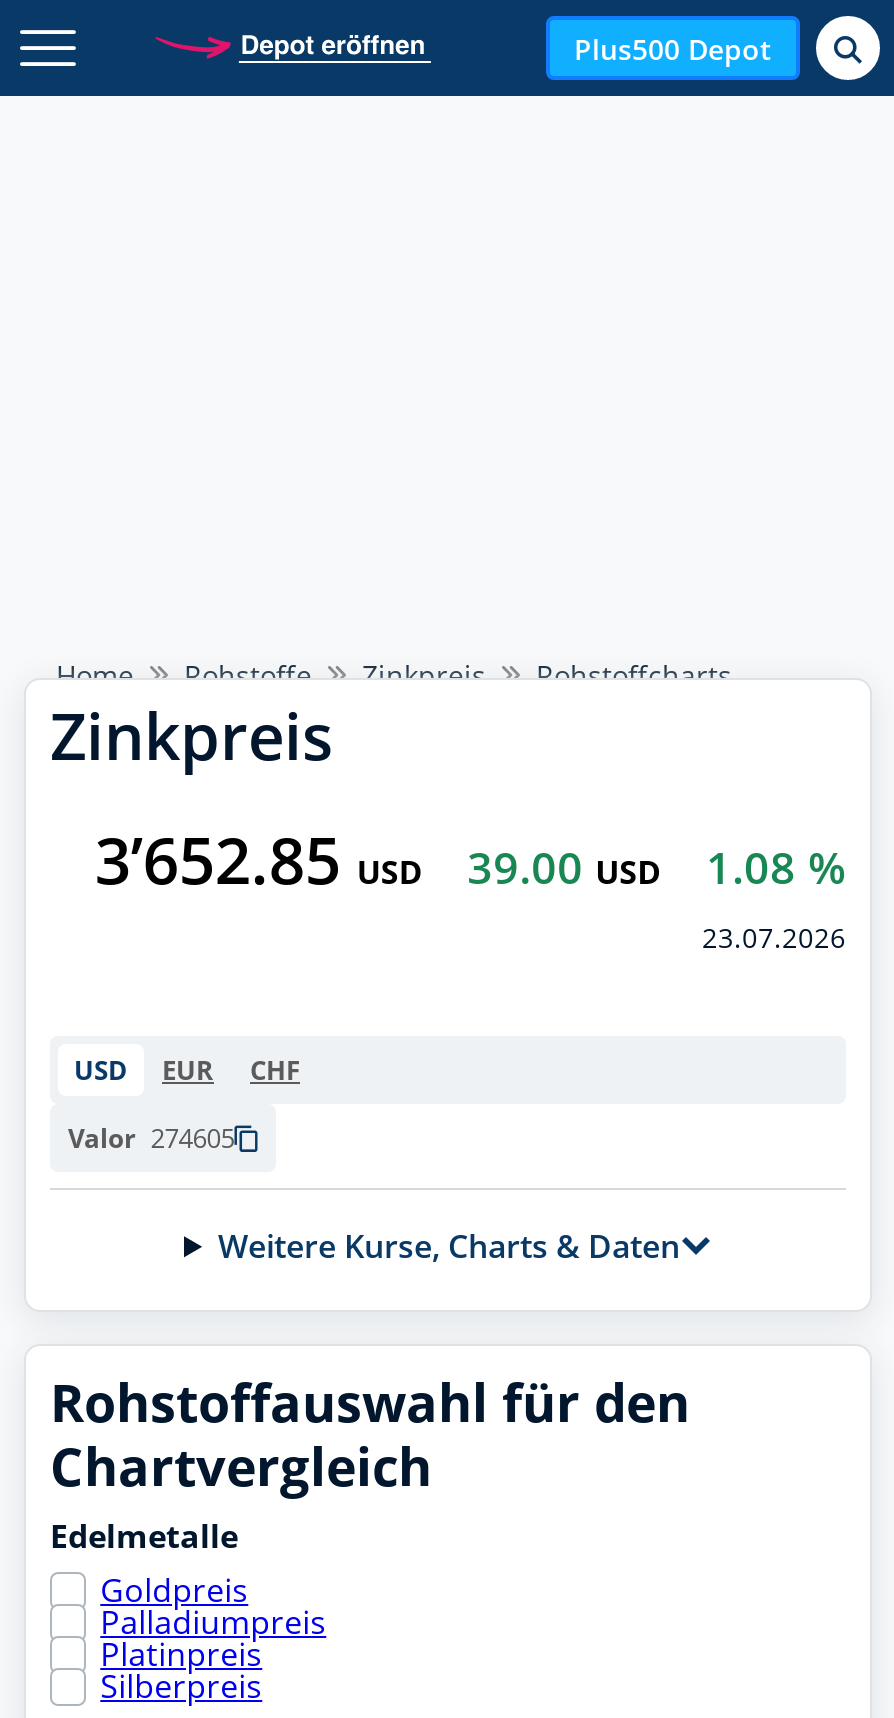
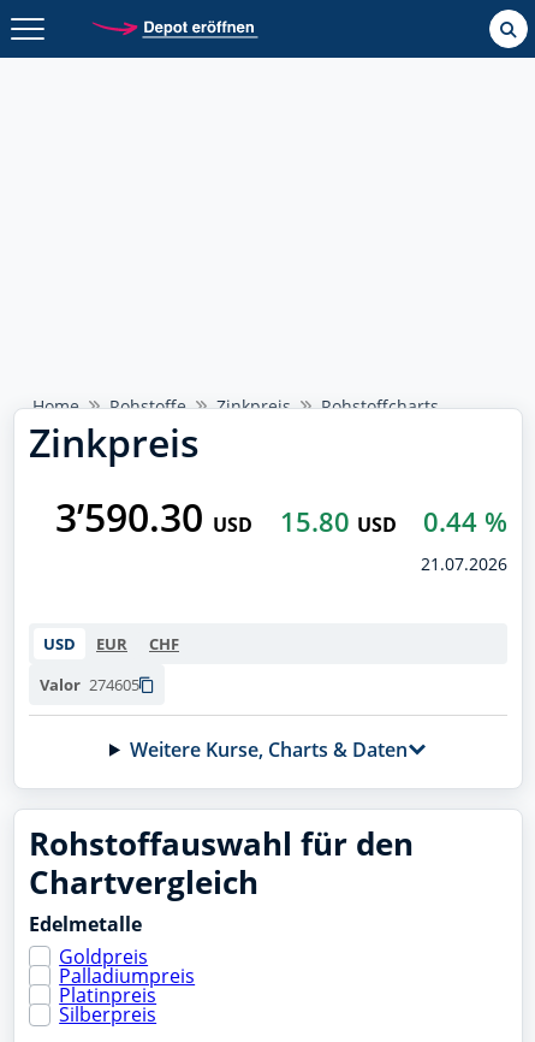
[574,29,772,67] Plus500 Depot -> none
[95,816,423,902] 3’652.85 USD -> [56,491,253,543] 3’590.30 USD
[467,836,661,896] 39.00 USD -> [280,503,396,539] 15.80 USD
[706,836,846,896] 1.08 % -> [423,503,507,539] 0.44 %
[702,918,846,956] 23.07.2026 -> [421,552,507,575] 21.07.2026

